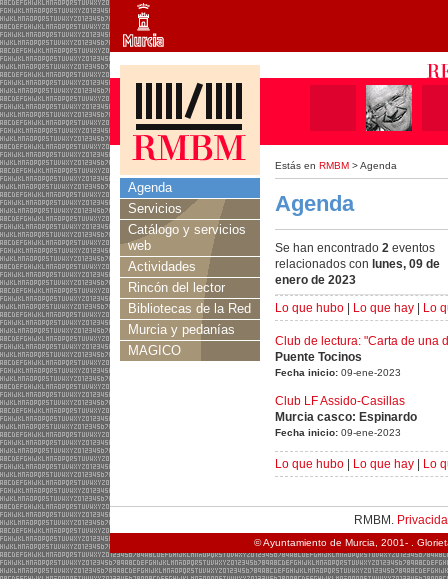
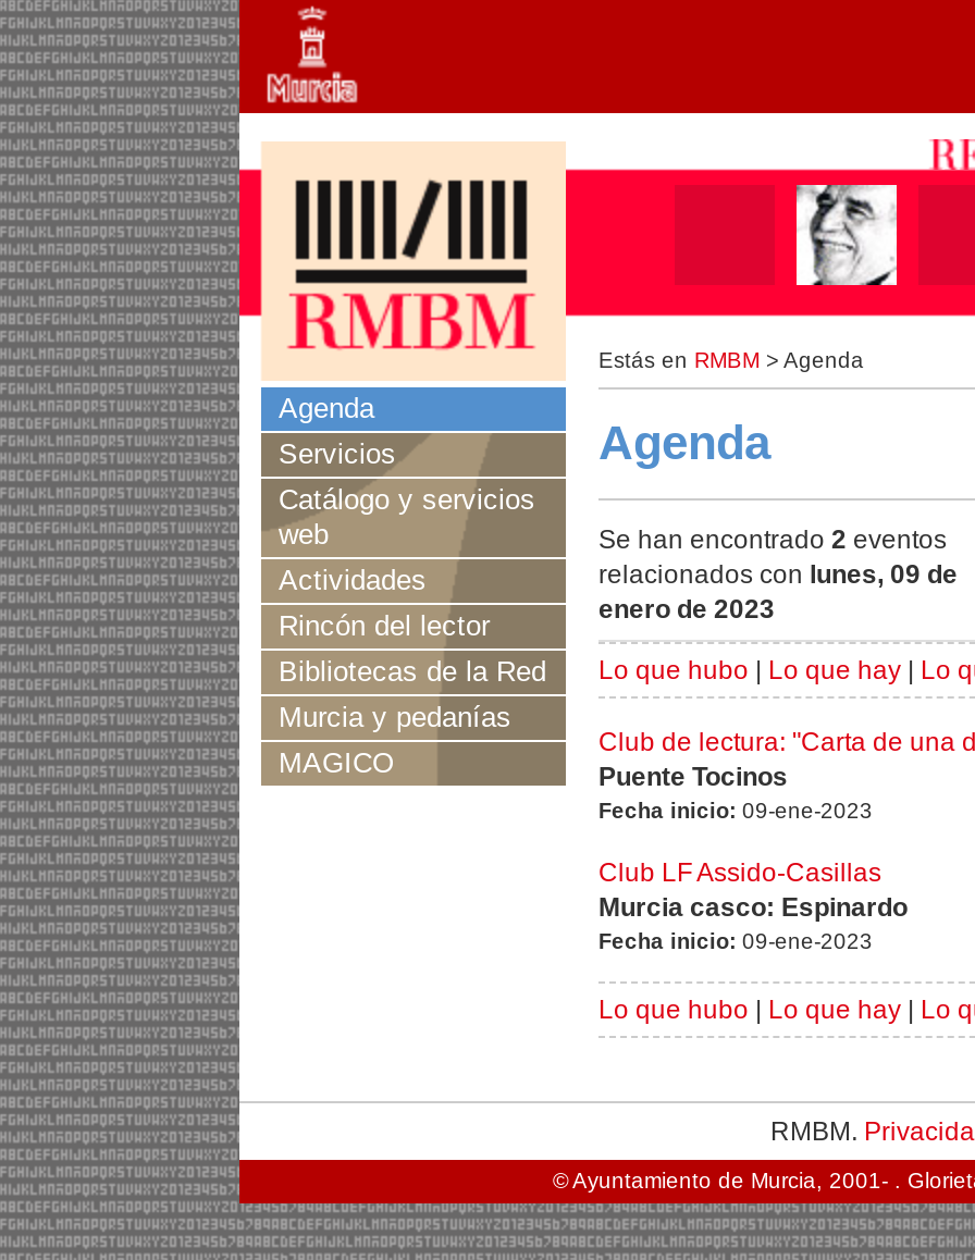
[365,84,413,132] [image] -> [794,183,899,287] [image]

